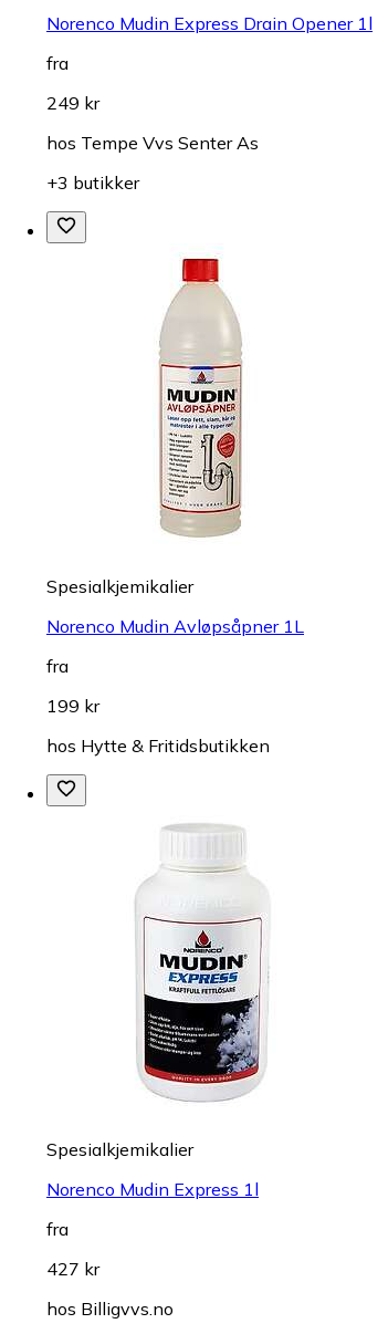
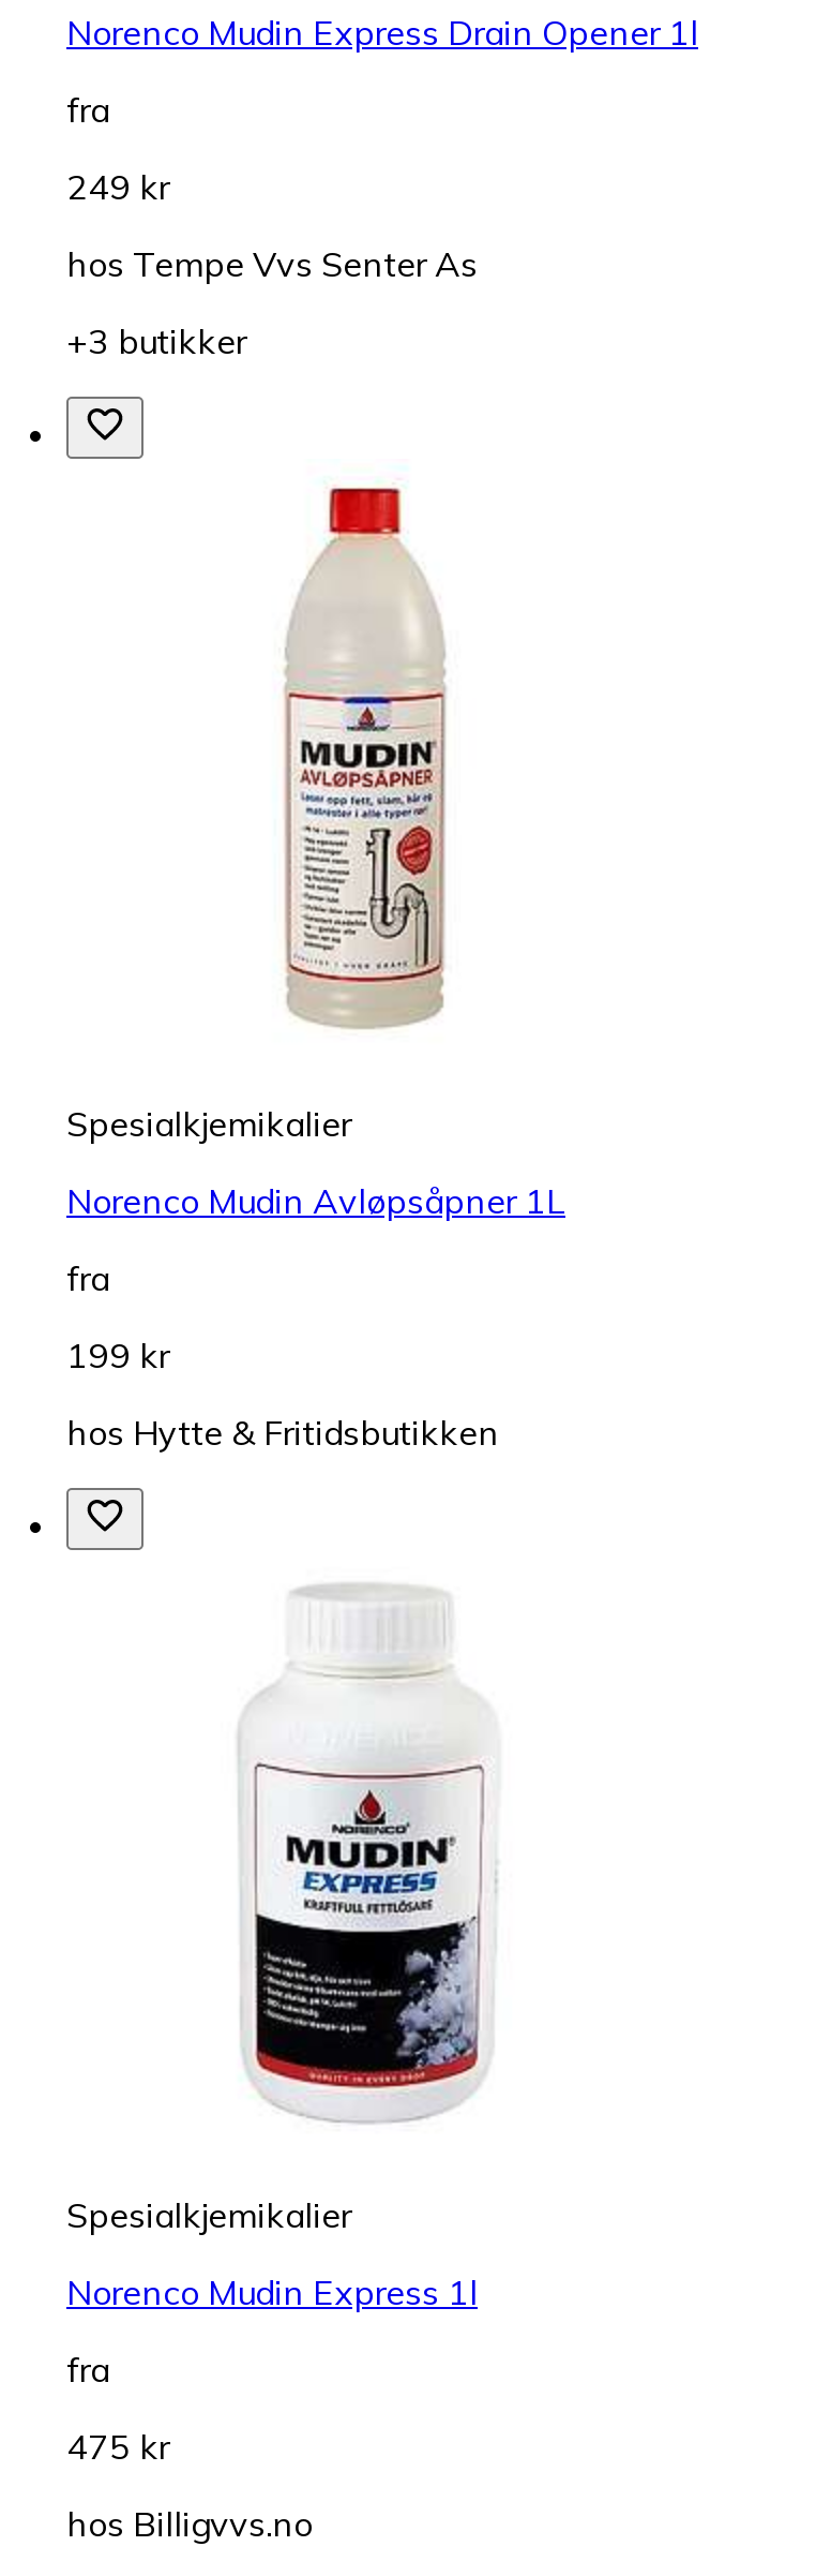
[46,1258,99,1280] 427 kr -> [66,2425,169,2468] 475 kr

